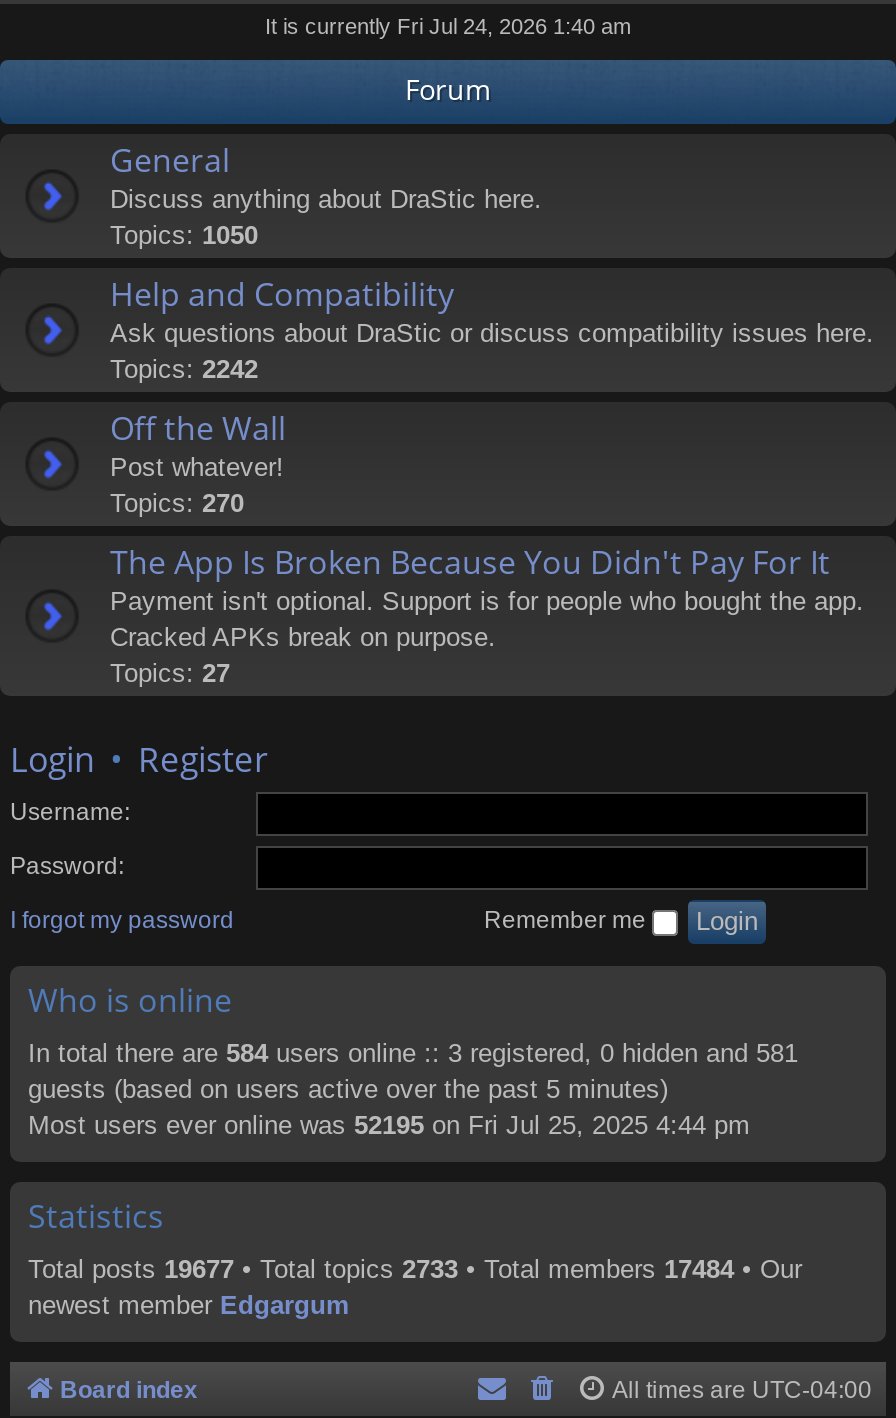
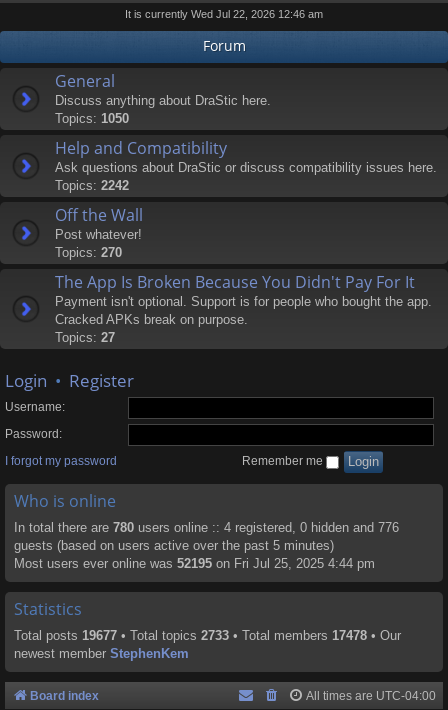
[265,14,631,38] It is currently Fri Jul 24, 2026 1:40 am -> [125,8,323,20] It is currently Wed Jul 22, 2026 12:46 am
[28,1038,798,1068] In total there are 584 users online :: 3 registered, 0 hidden and 581 -> [14,520,399,535] In total there are 780 users online :: 4 registered, 0 hidden and 776
[28,1254,802,1284] Total posts 19677 • Total topics 2733 • Total members 17484 • Our -> [14,628,401,643] Total posts 19677 • Total topics 2733 • Total members 17478 • Our
[28,1290,350,1320] newest member Edgargum -> [14,646,189,661] newest member StephenKem

